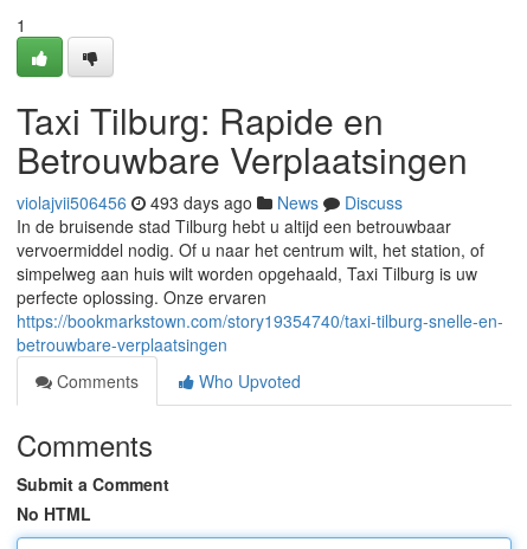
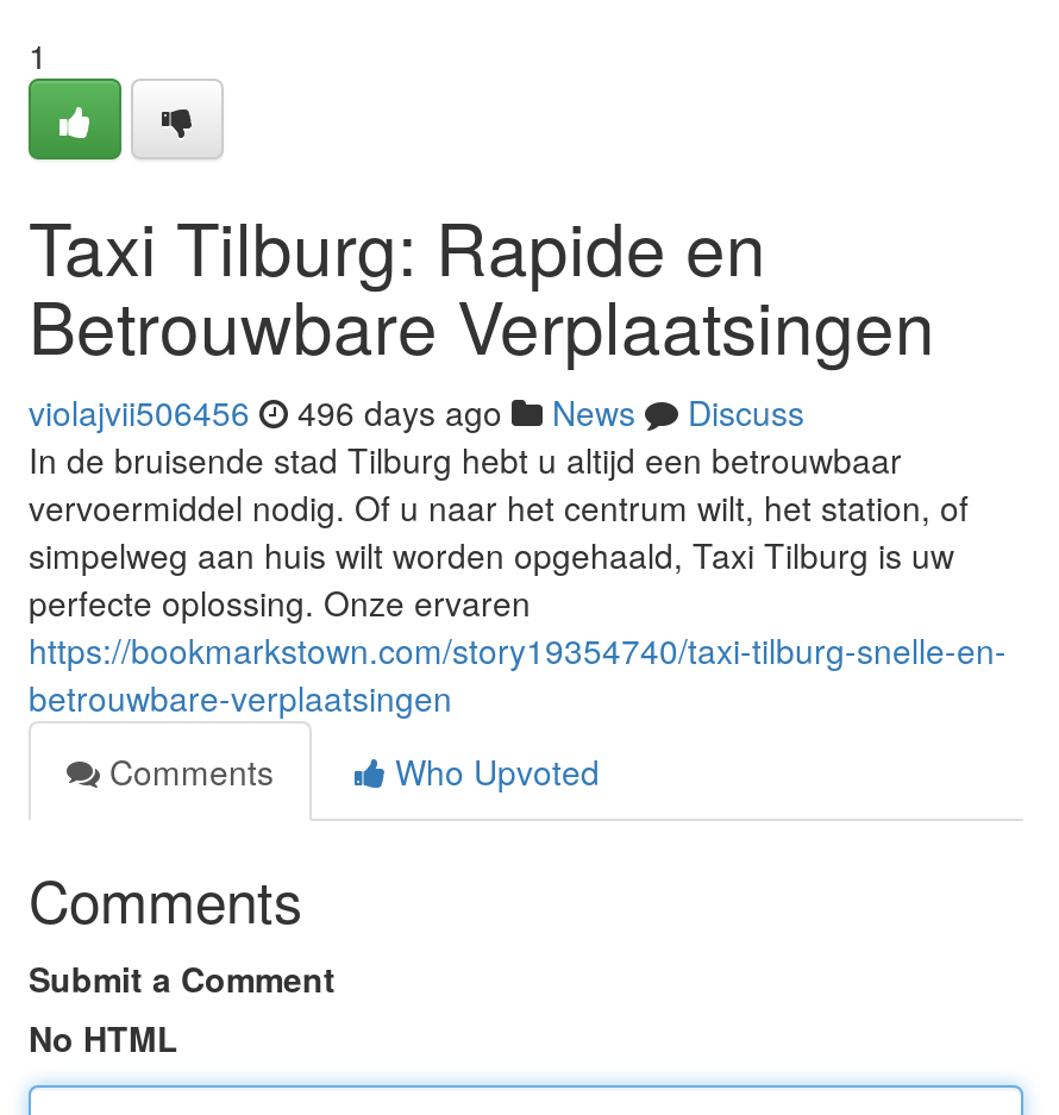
[17,190,403,214] violajvii506456 493 days ago News Discuss -> [29,388,804,436] violajvii506456 496 days ago News Discuss

